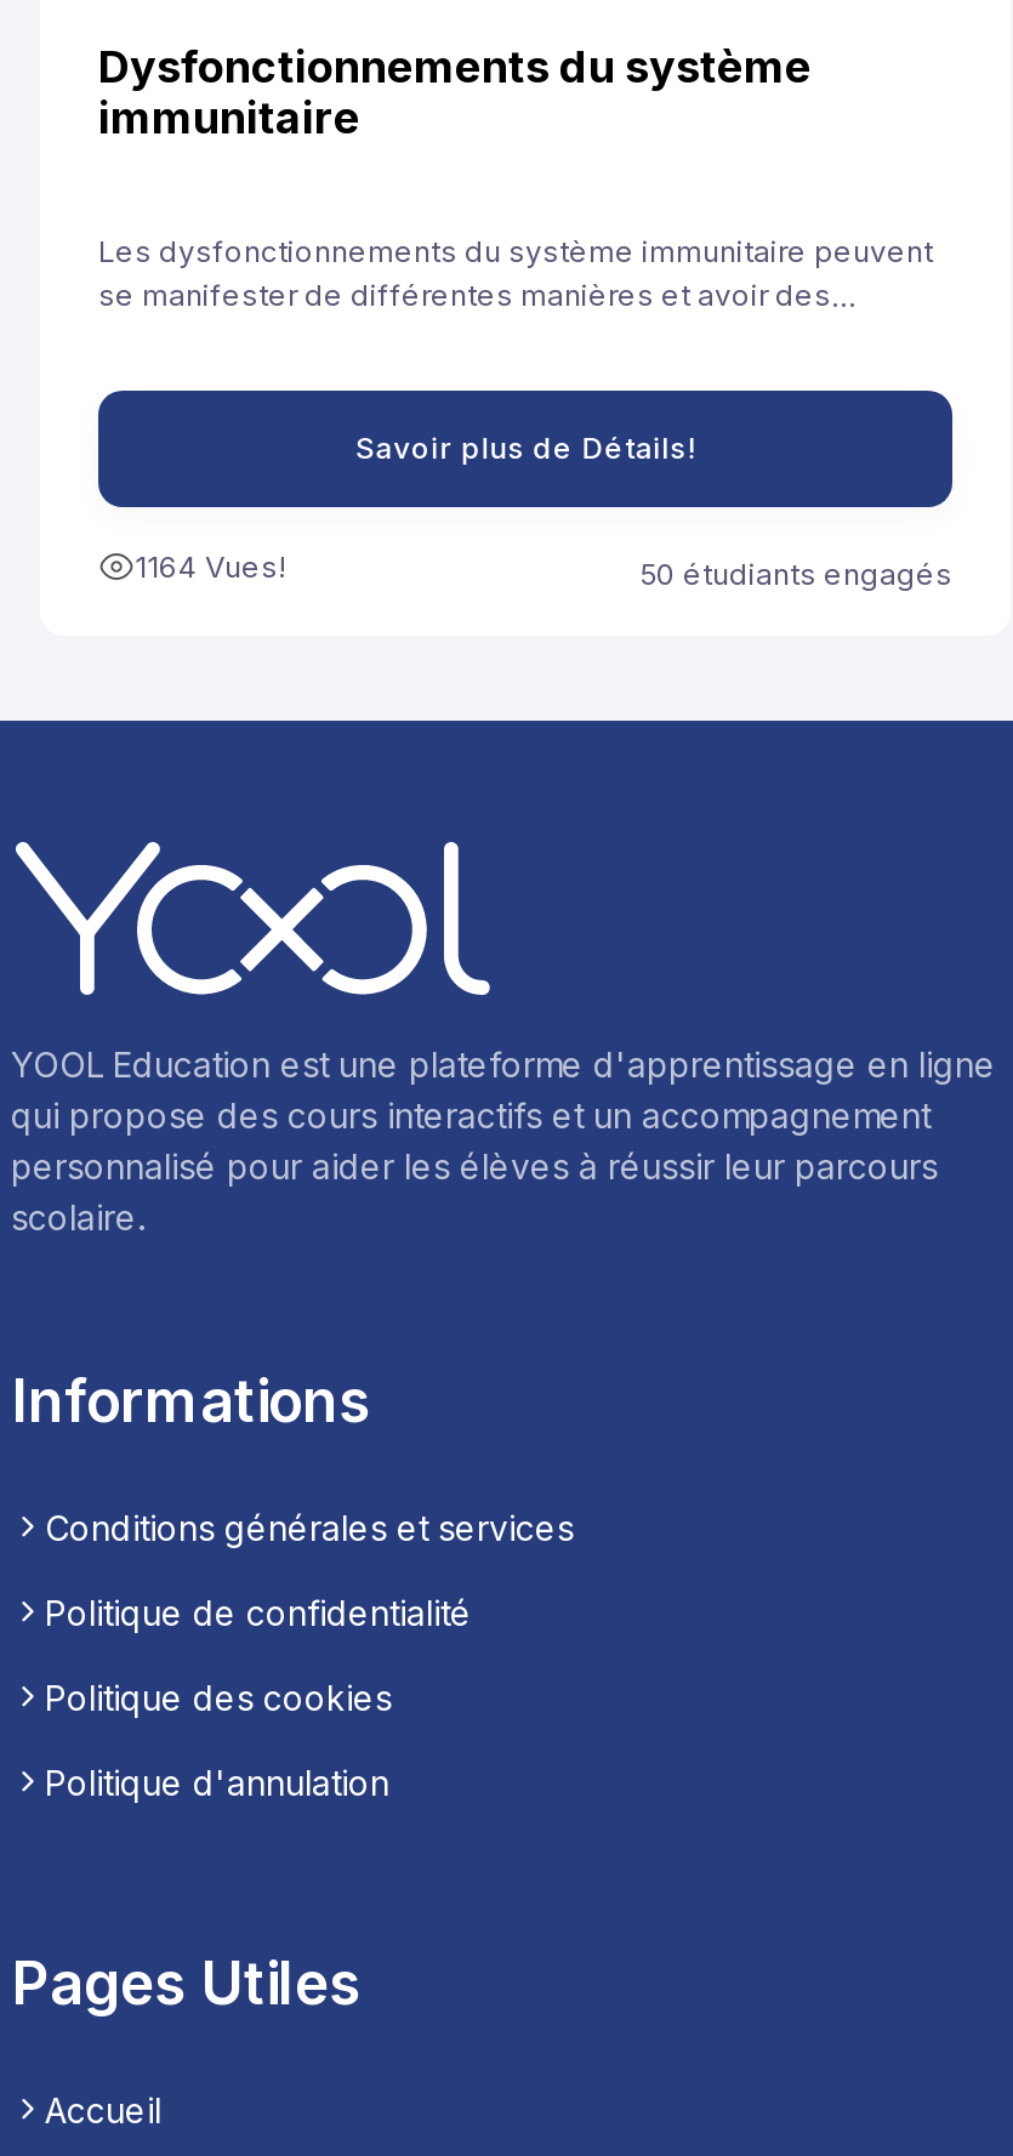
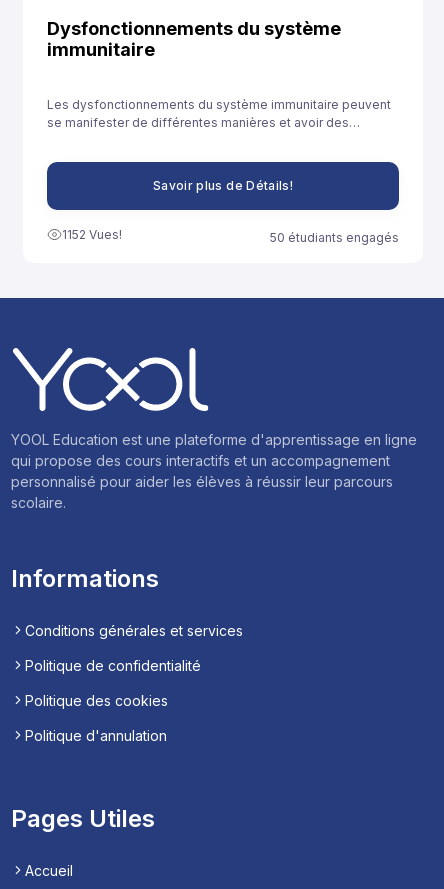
[135,548,285,584] 1164 Vues! -> [62,227,122,242] 1152 Vues!

